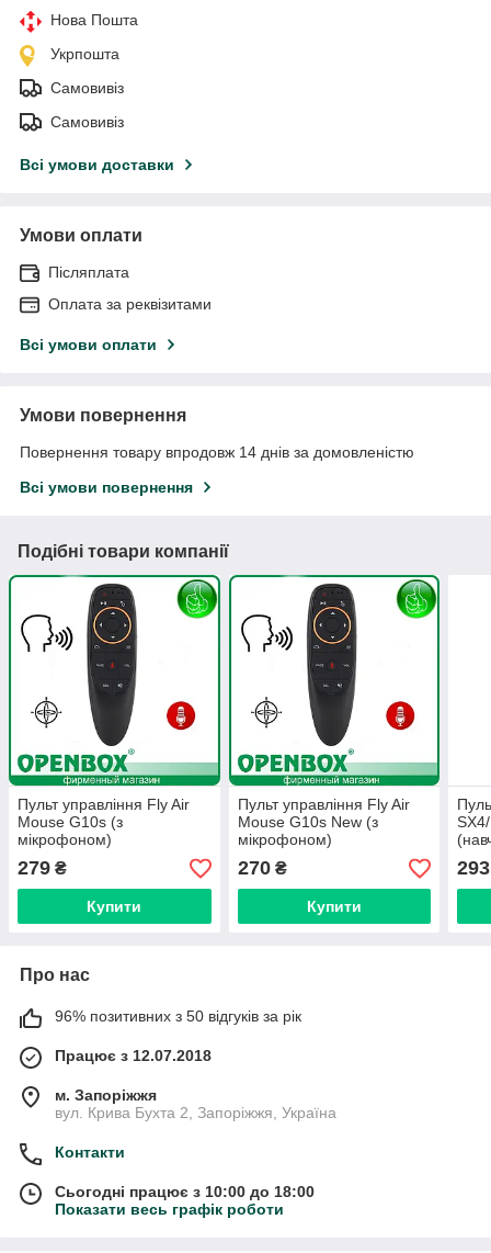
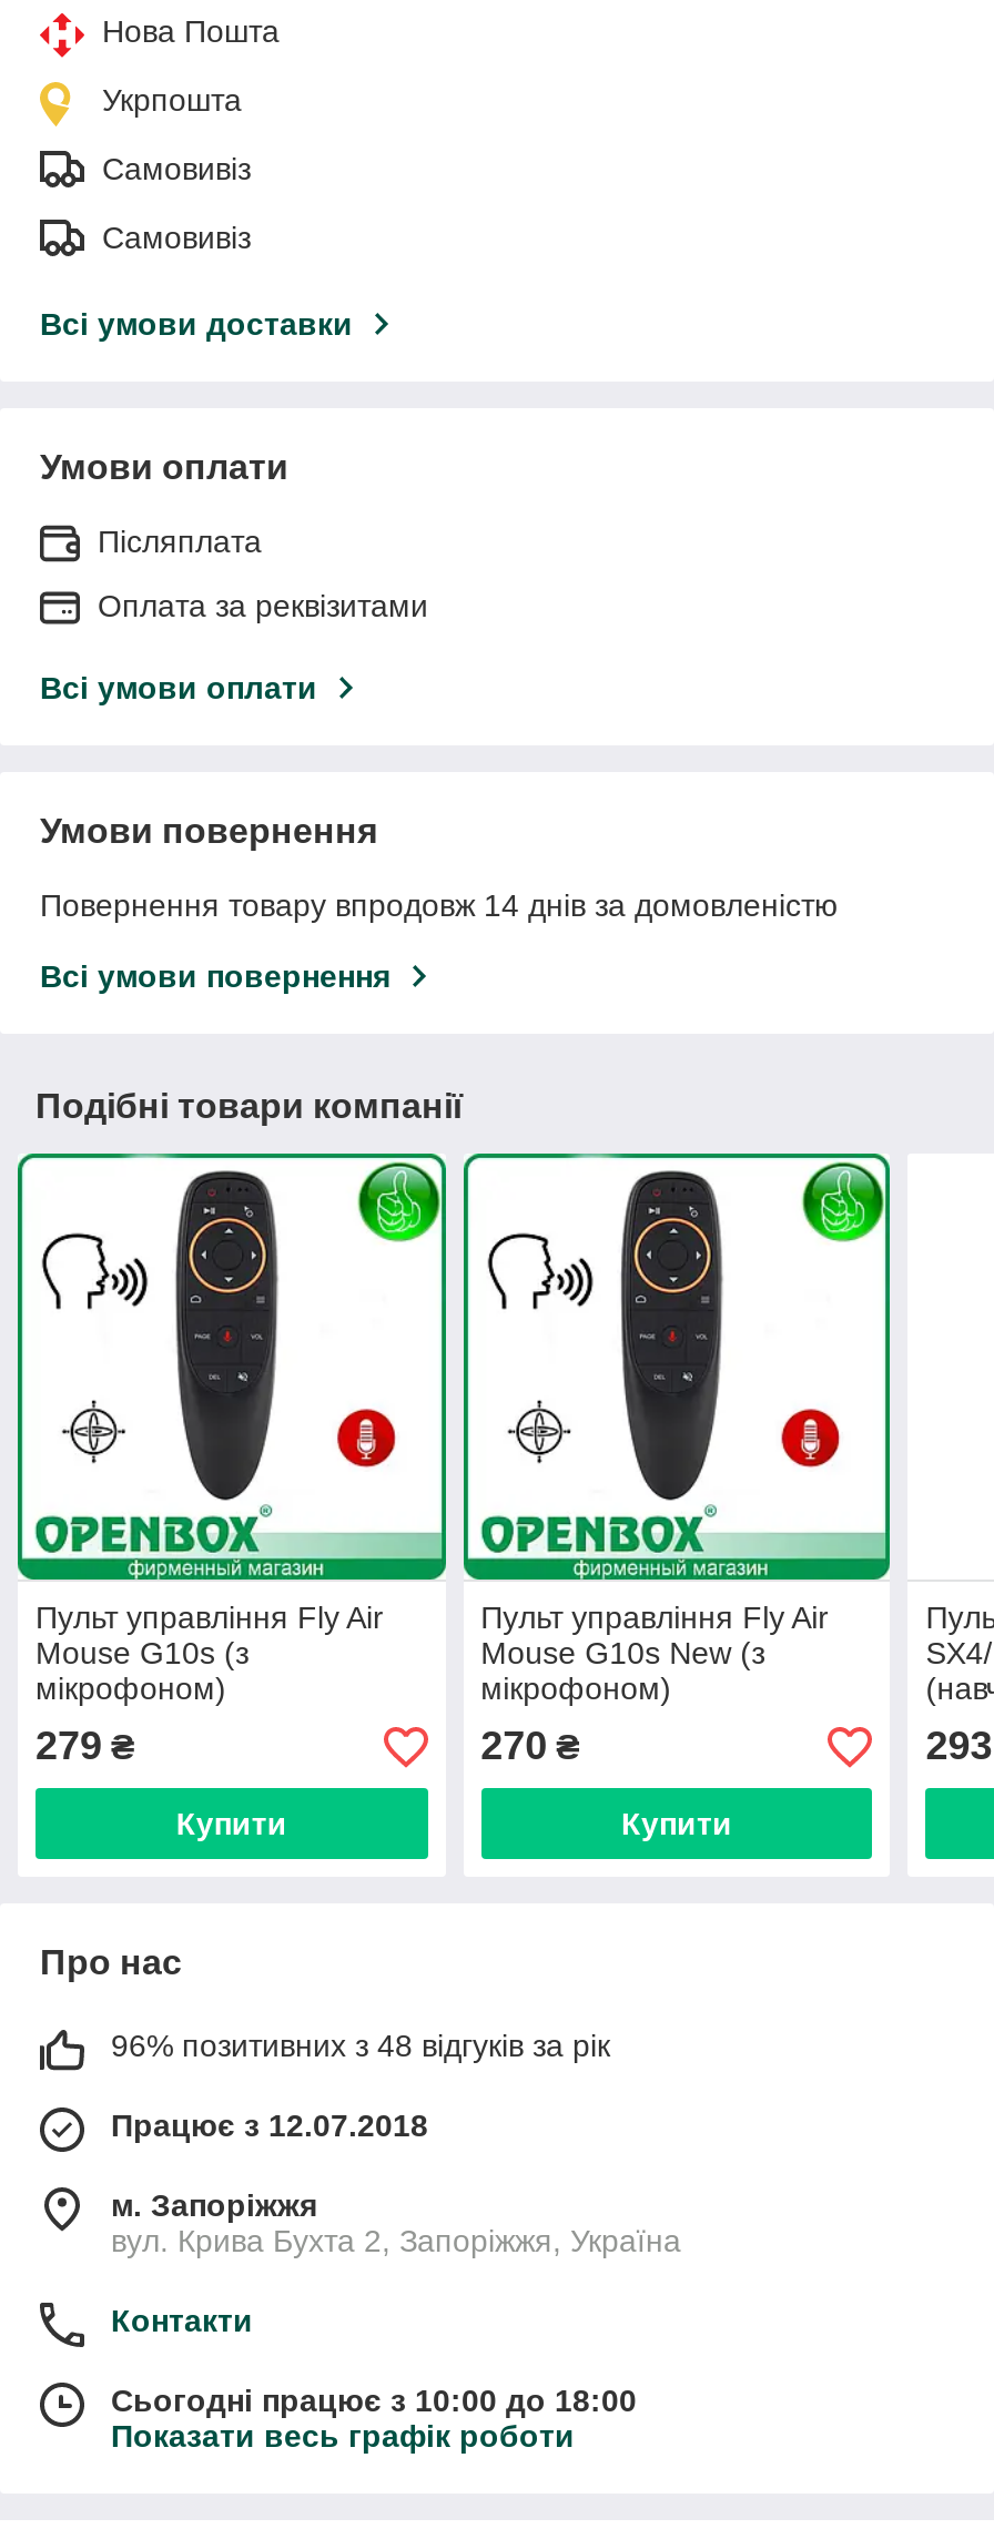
[55,1008,301,1025] 96% позитивних з 50 відгуків за рік -> [111,2029,610,2064] 96% позитивних з 48 відгуків за рік

